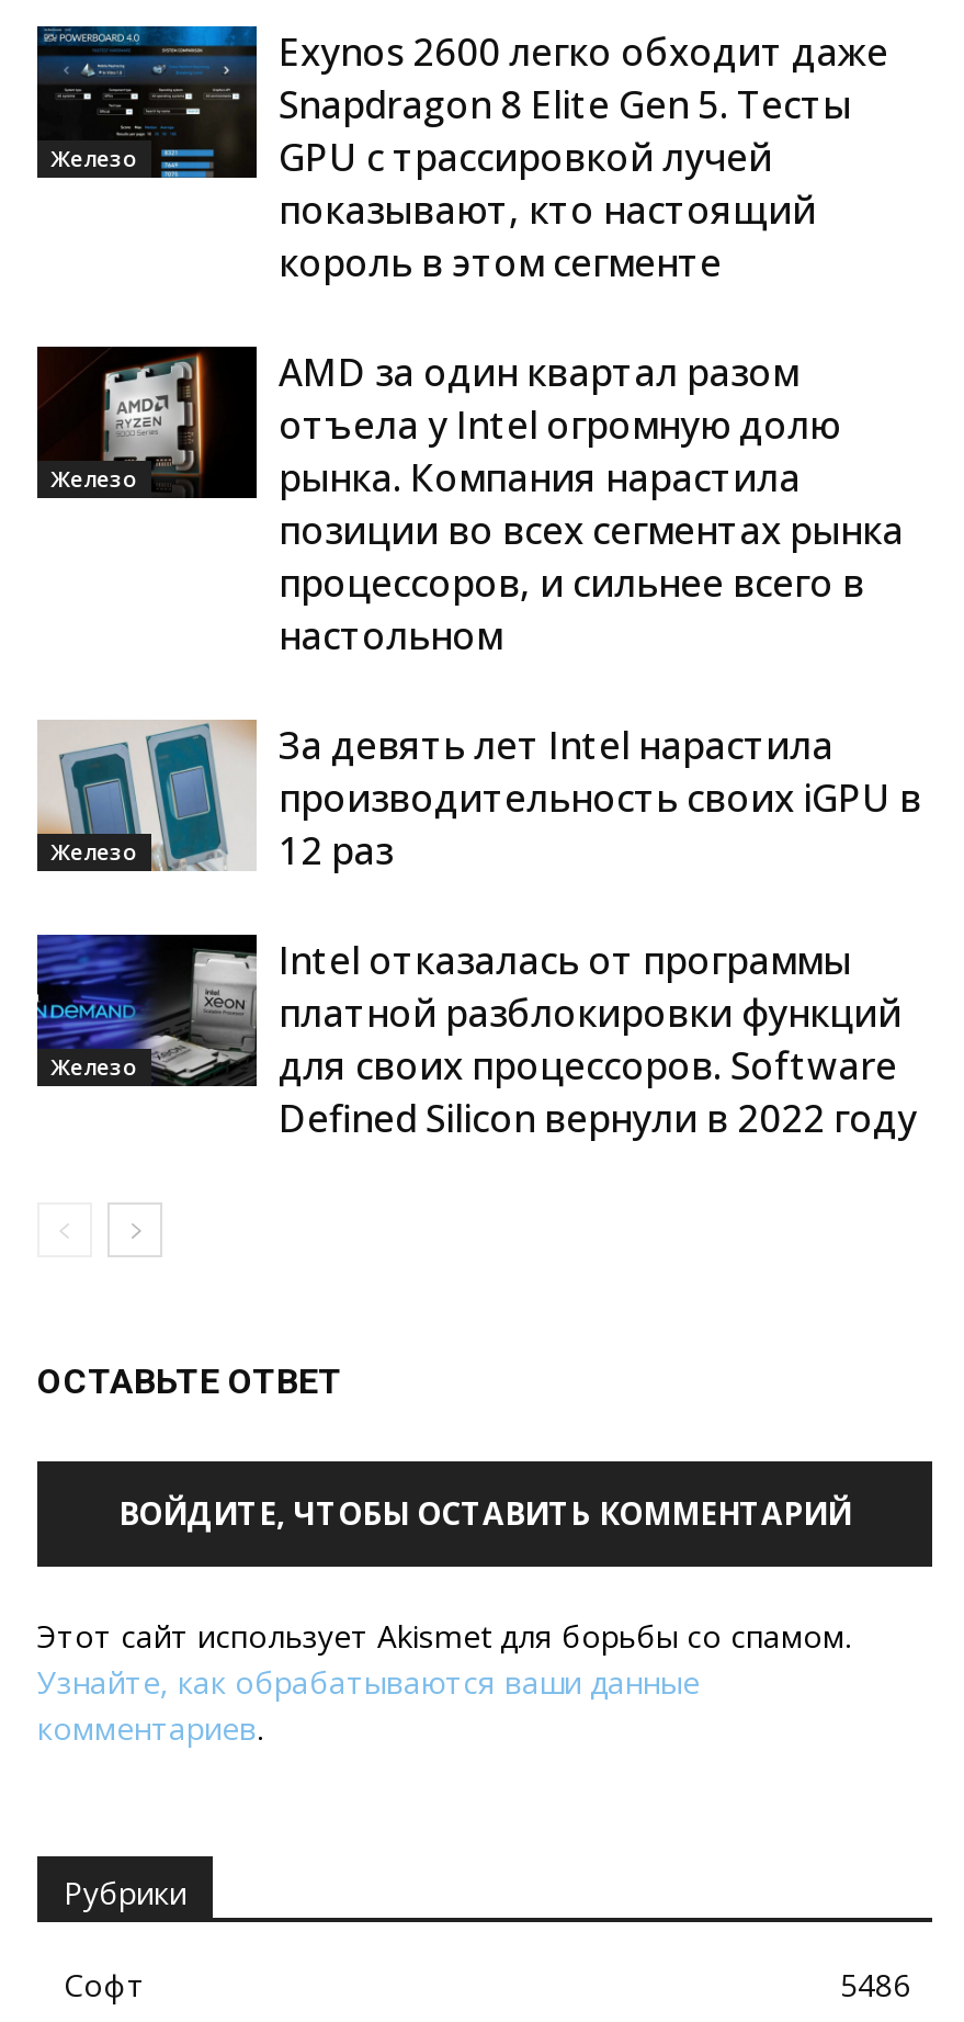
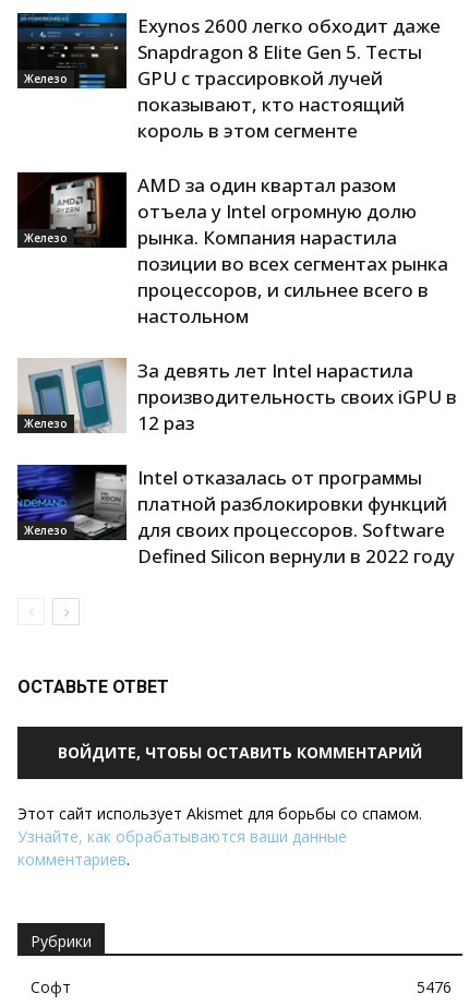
[840,1964,910,2006] 5486 -> [417,977,452,997] 5476

